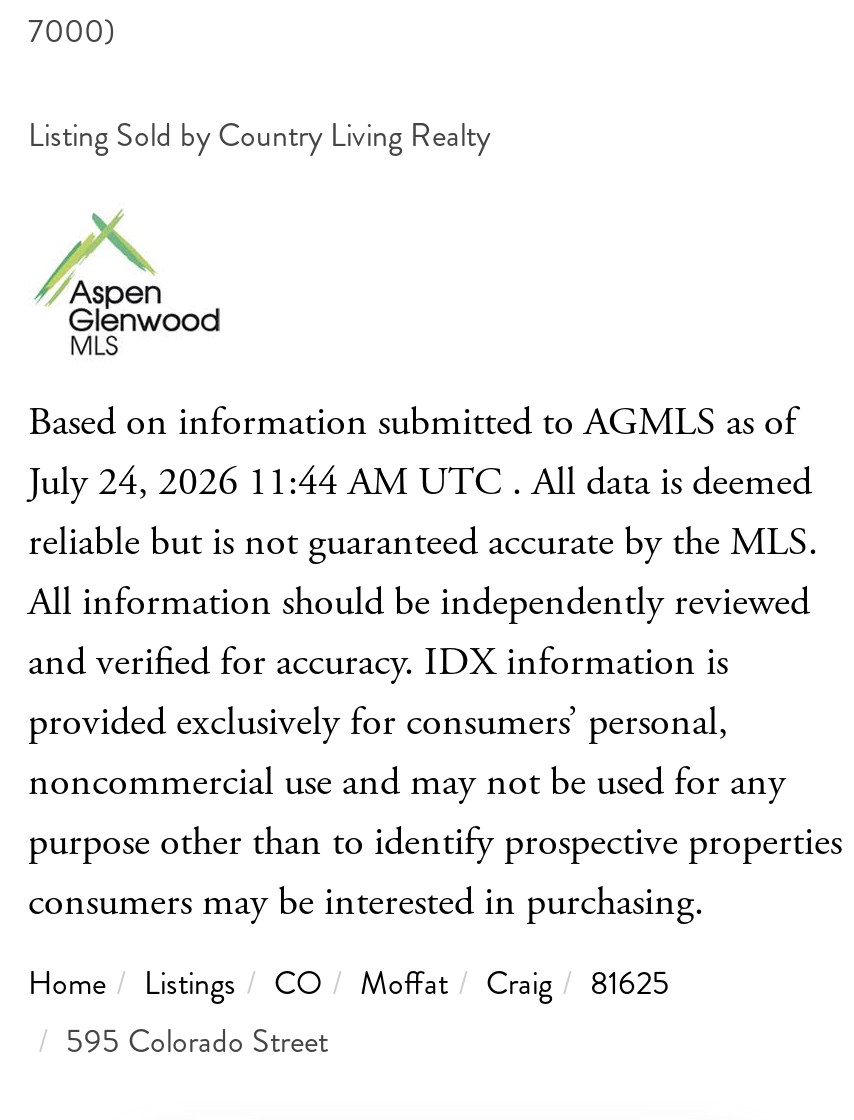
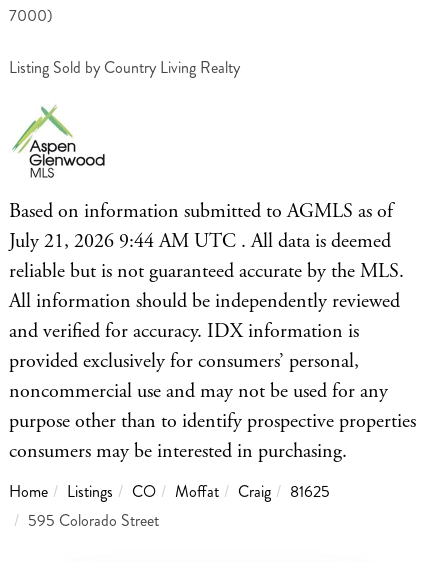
[28,457,812,507] July 24, 2026 11:44 AM UTC . All data is deemed -> [9,229,391,254] July 21, 2026 9:44 AM UTC . All data is deemed

